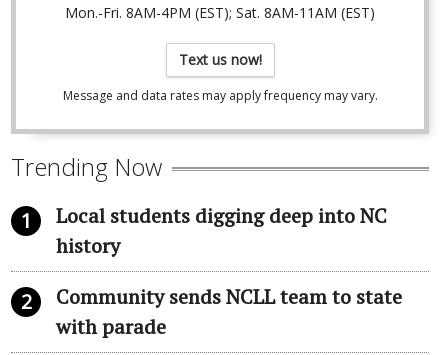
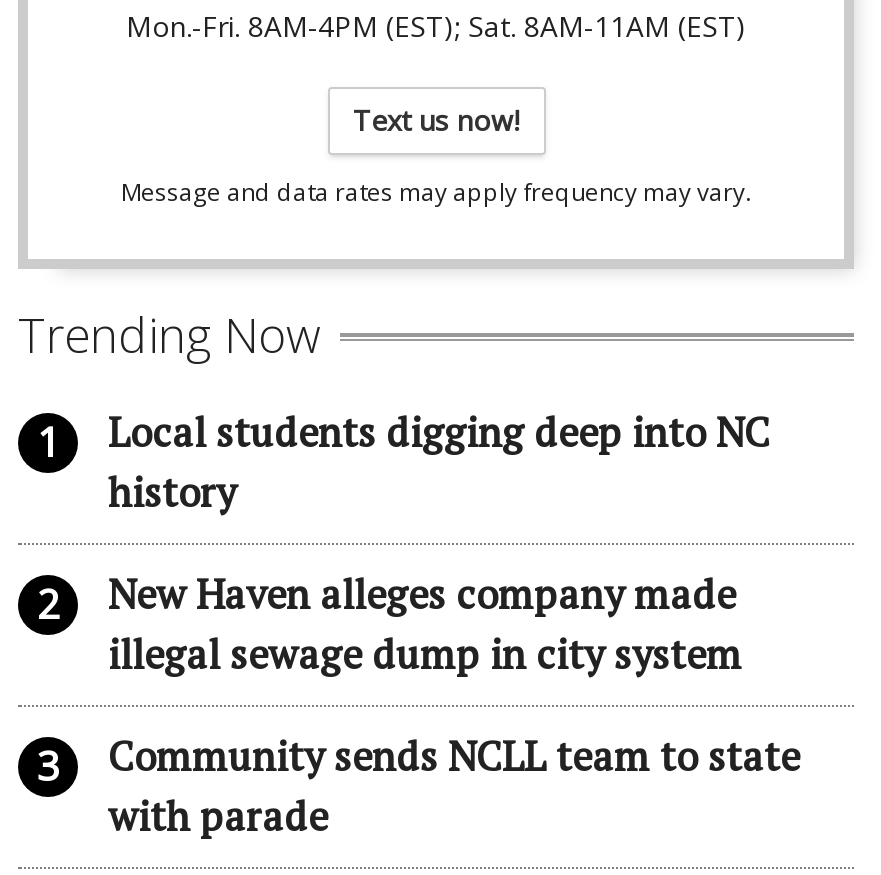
none -> [108,567,742,681] New Haven alleges company made | illegal sewage dump in city system

